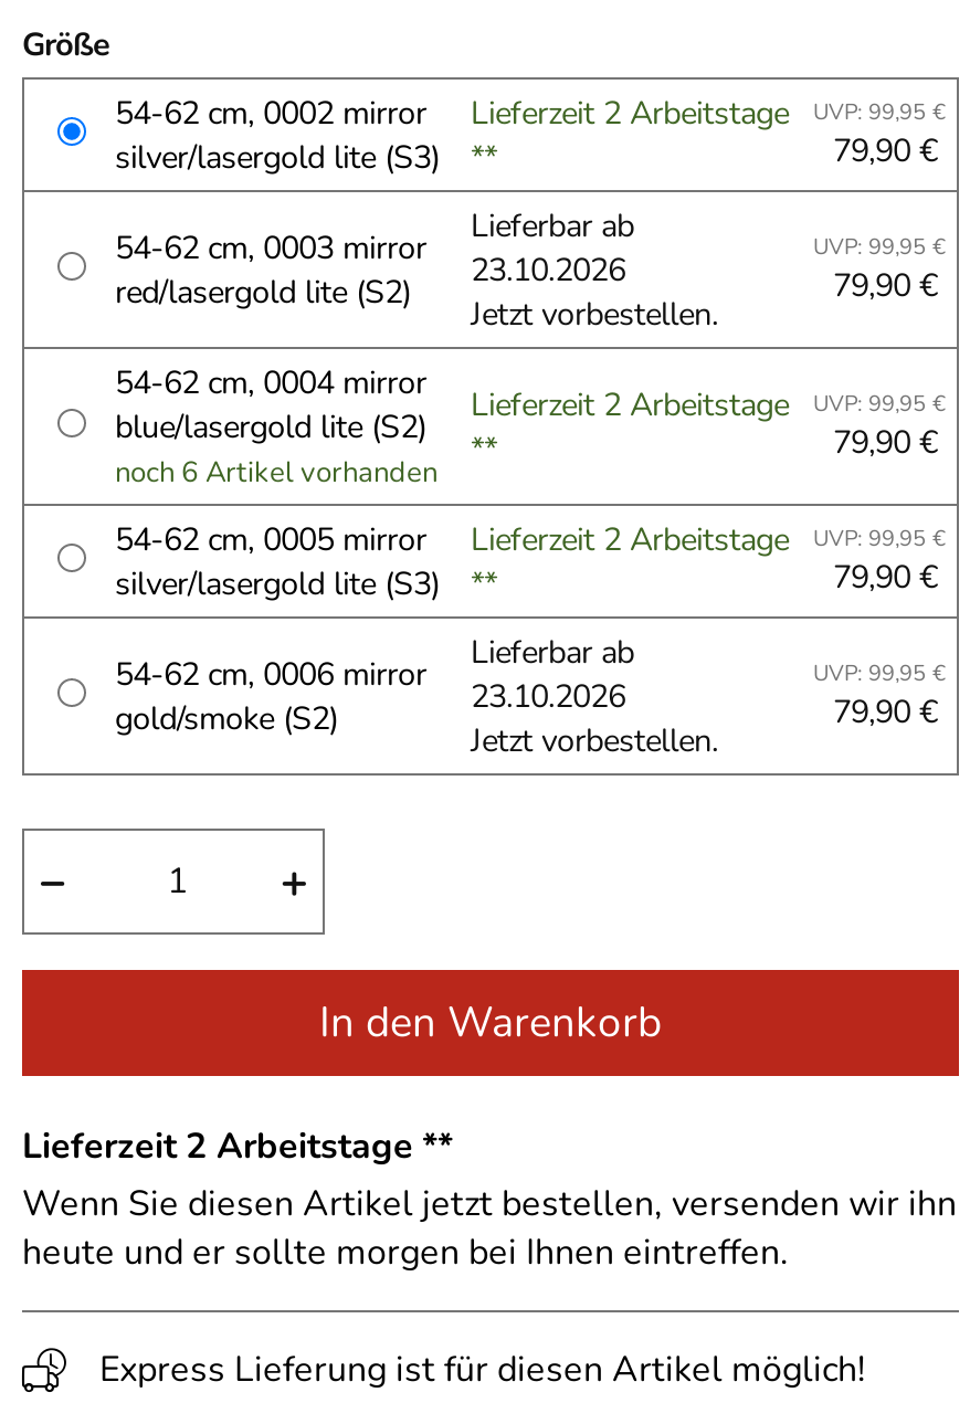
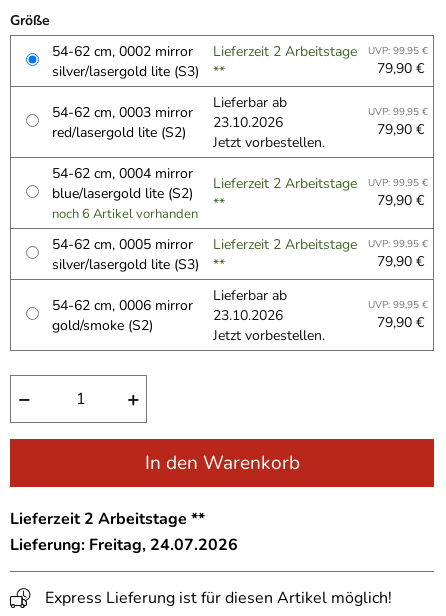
[22,1179,957,1277] Wenn Sie diesen Artikel jetzt bestellen, versenden wir ihn | heute und er sollte morgen bei Ihnen eintreffen. -> [10,534,238,556] Lieferung: Freitag, 24.07.2026

